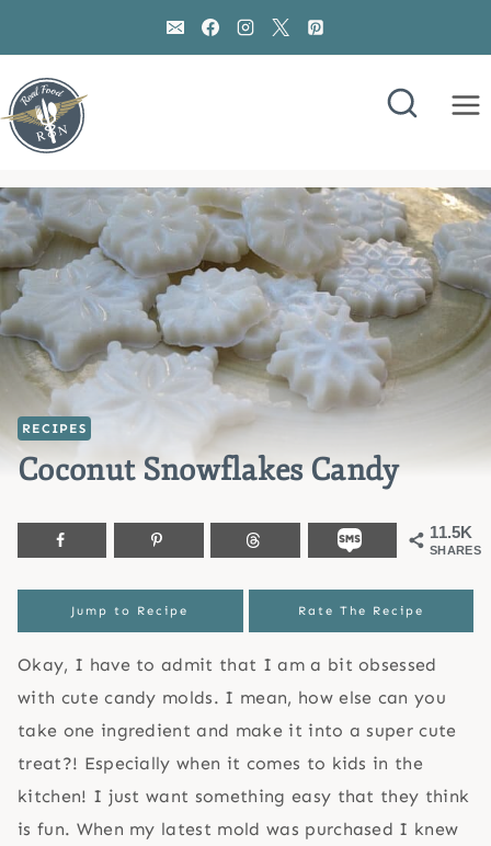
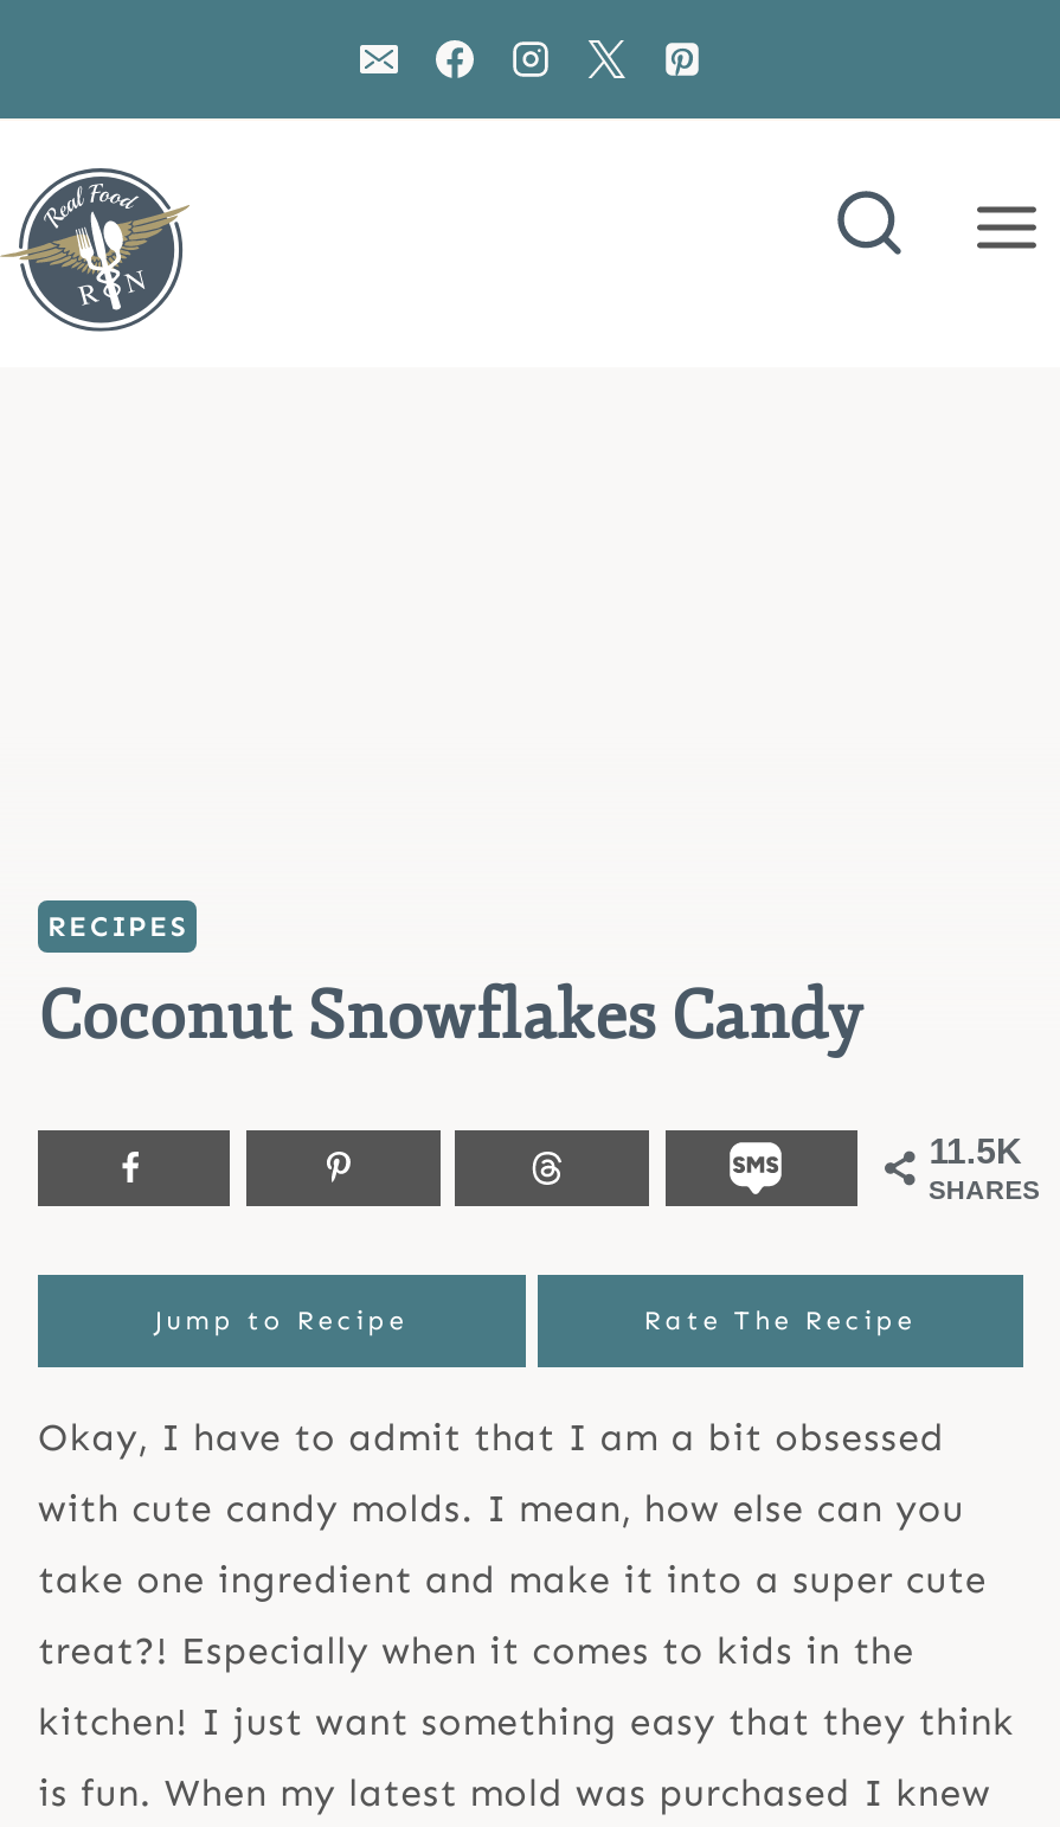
[3,186,488,462] [image] -> none

